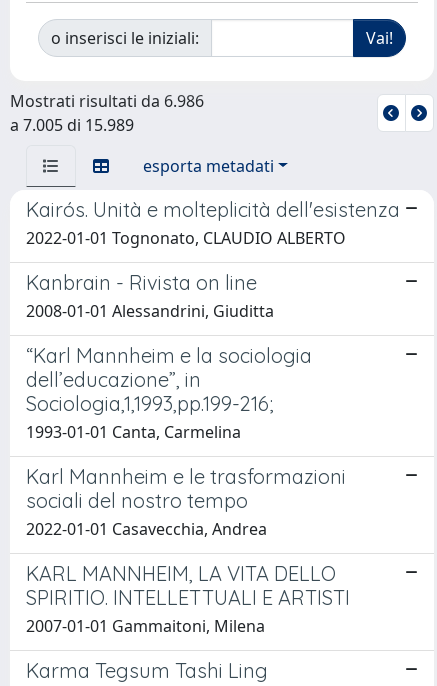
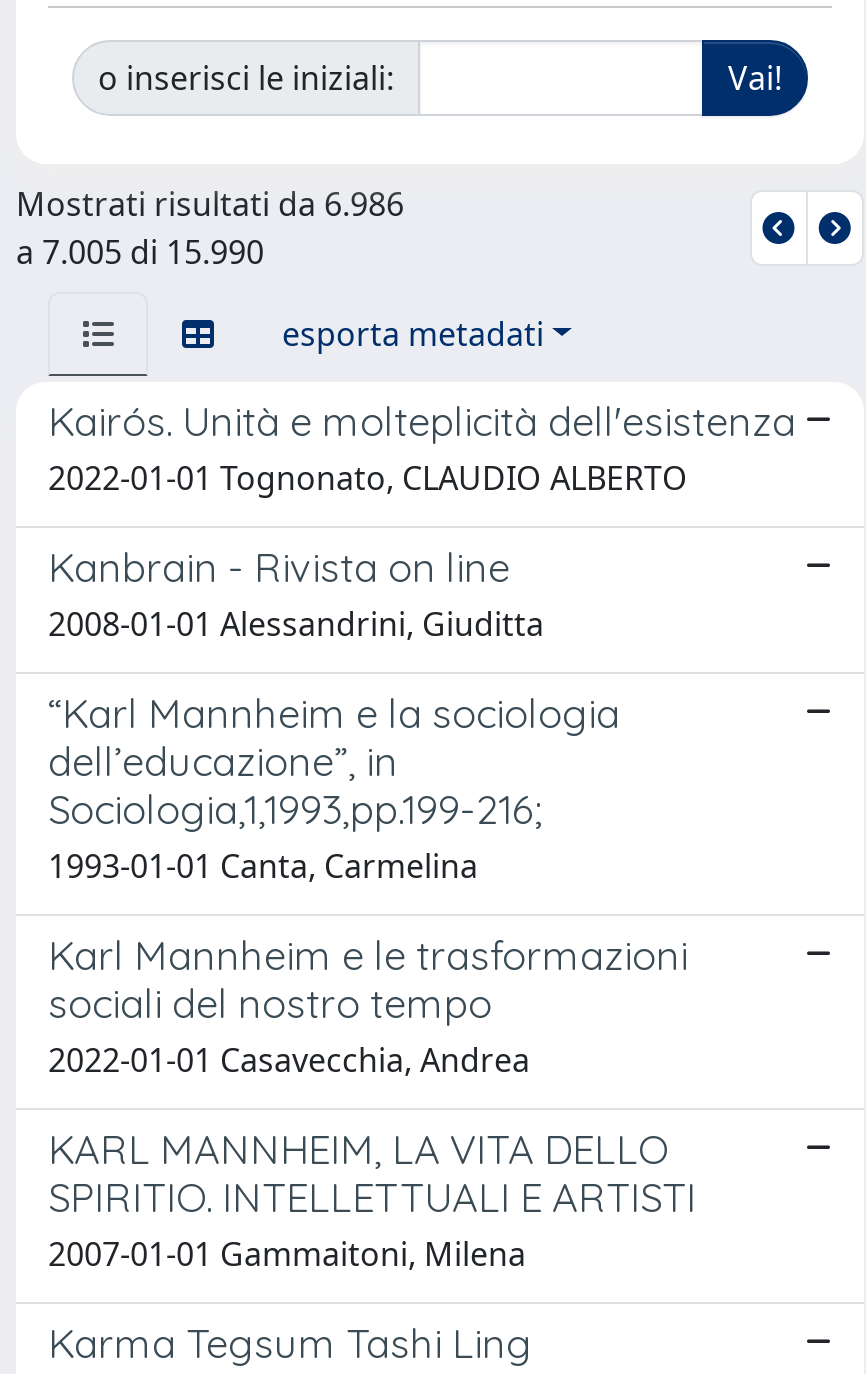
[10,114,134,136] a 7.005 di 15.989 -> [16,229,264,273] a 7.005 di 15.990

